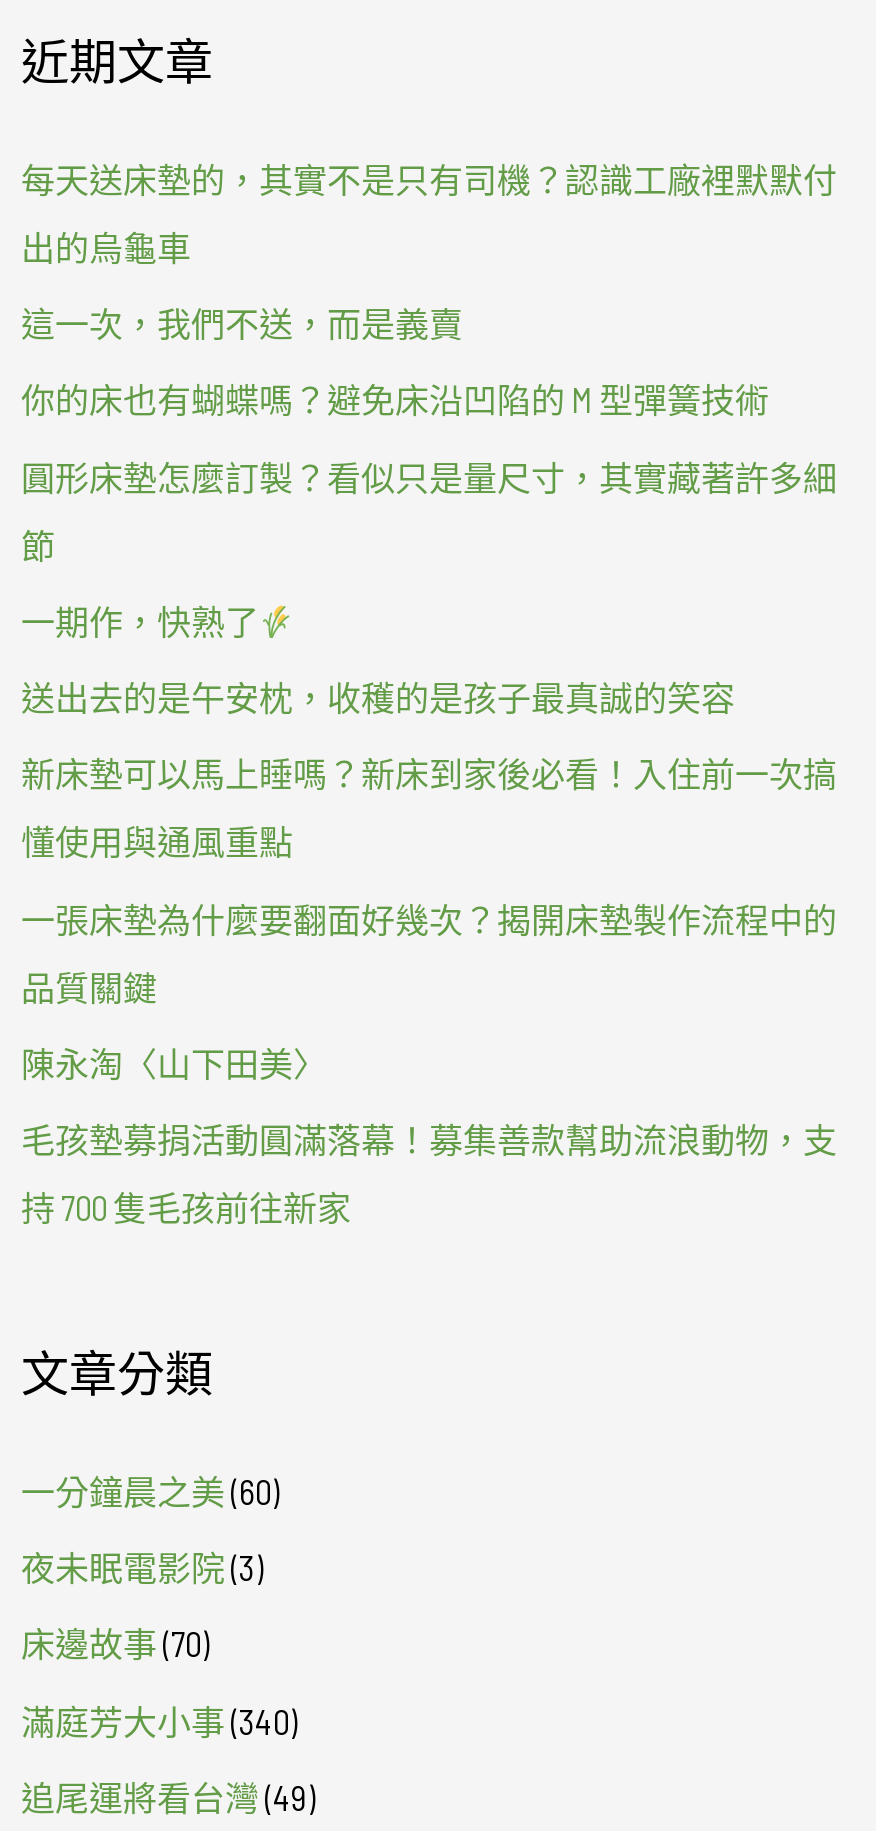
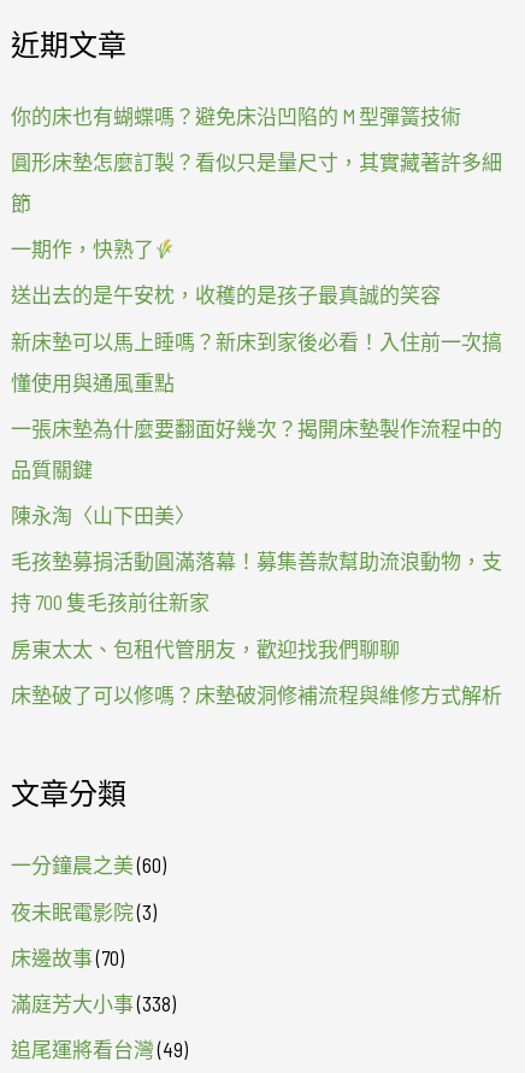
[21,159,837,344] 每天送床墊的，其實不是只有司機？認識工廠裡默默付 | 出的烏龜車 | 這一次，我們不送，而是義賣 -> none
moved [21,380,837,1228] -> [11,103,502,614]: 你的床也有蝴蝶嗎？避免床沿凹陷的 M 型彈簧技術 | 圓形床墊怎麼訂製？看似只是量尺寸，其實藏著許多細 | 節 | ... | 毛孩墊募捐活動圓滿落幕！募集善款幫助流浪動物，支 | 持 700 隻毛孩前往新家
none -> [11,636,502,706] 房東太太、包租代管朋友，歡迎找我們聊聊 | 床墊破了可以修嗎？床墊破洞修補流程與維修方式解析
[21,1700,297,1740] 滿庭芳大小事(340) -> [11,991,176,1015] 滿庭芳大小事(338)

